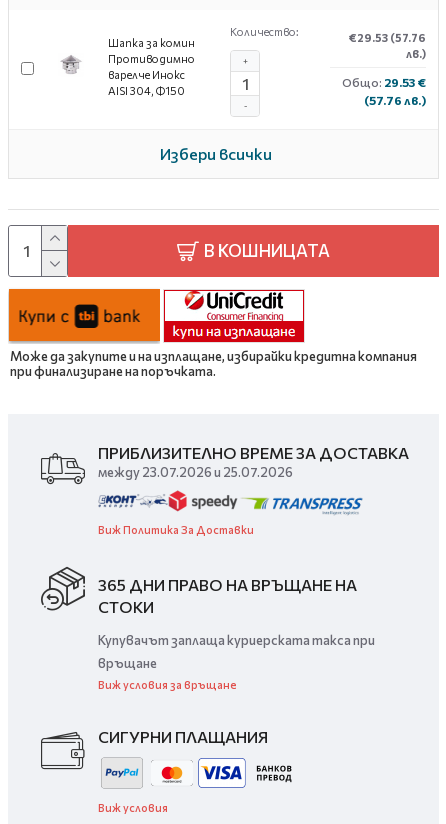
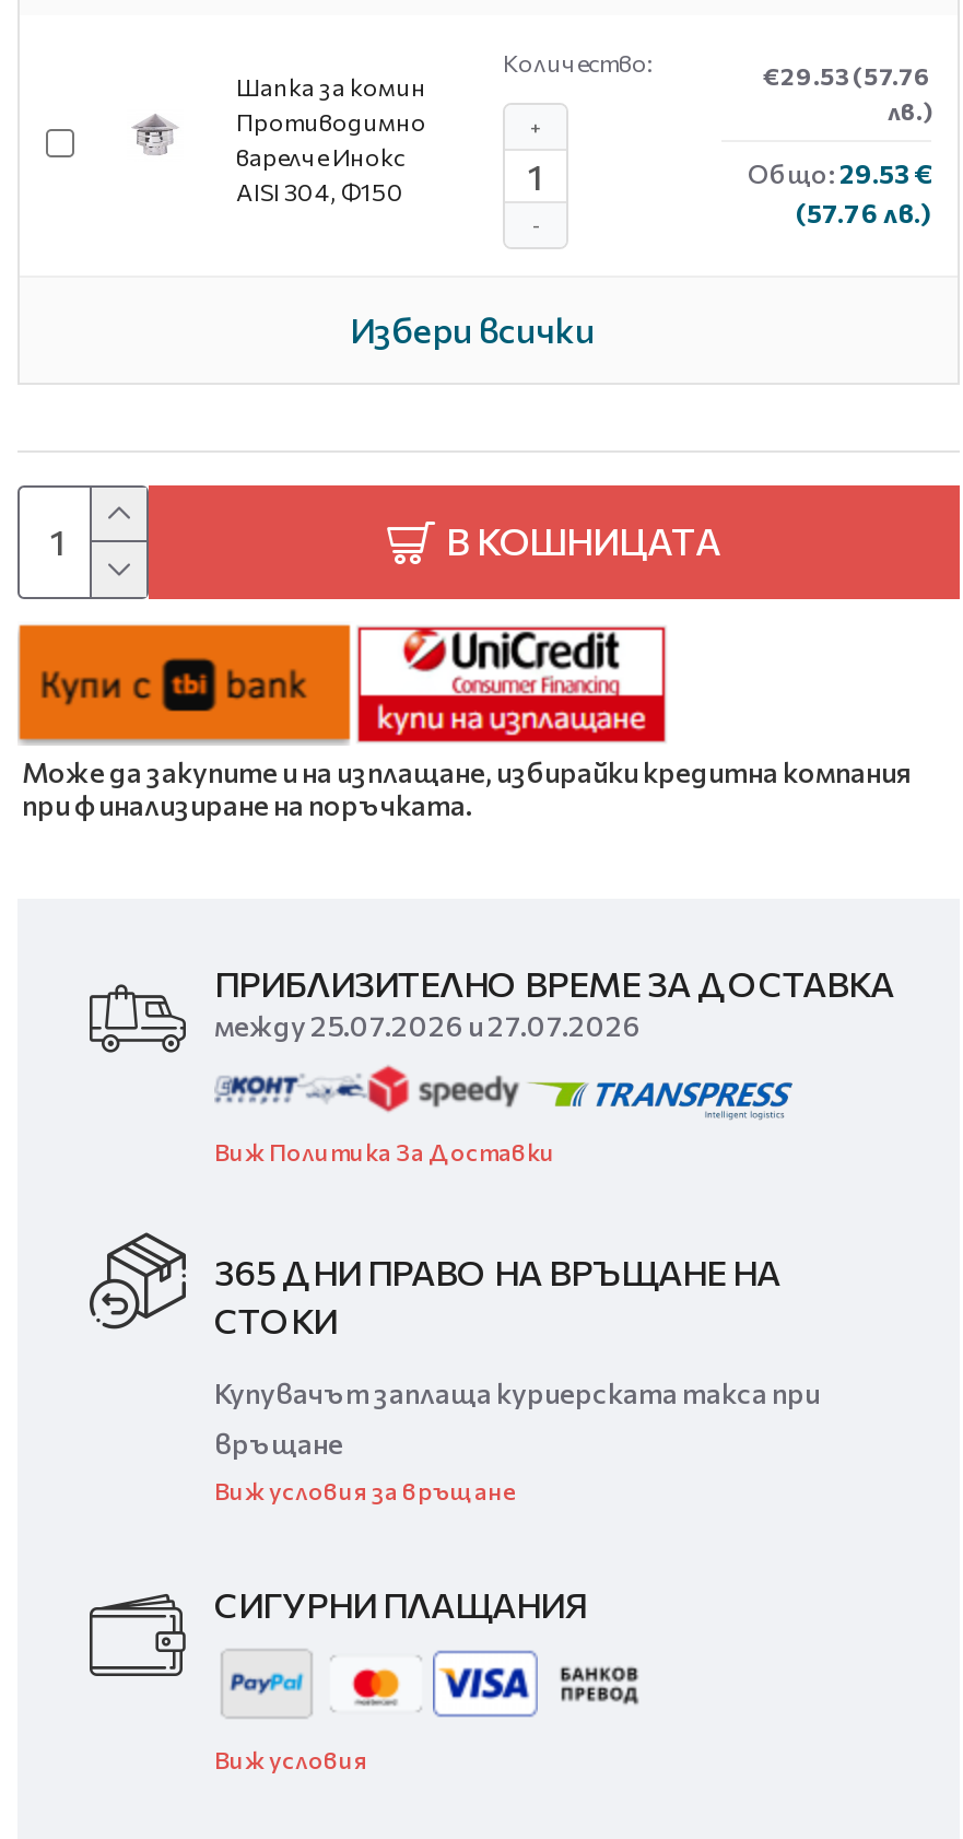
[98,463,293,479] между 23.07.2026 и 25.07.2026 -> [214,1007,641,1042] между 25.07.2026 и 27.07.2026

